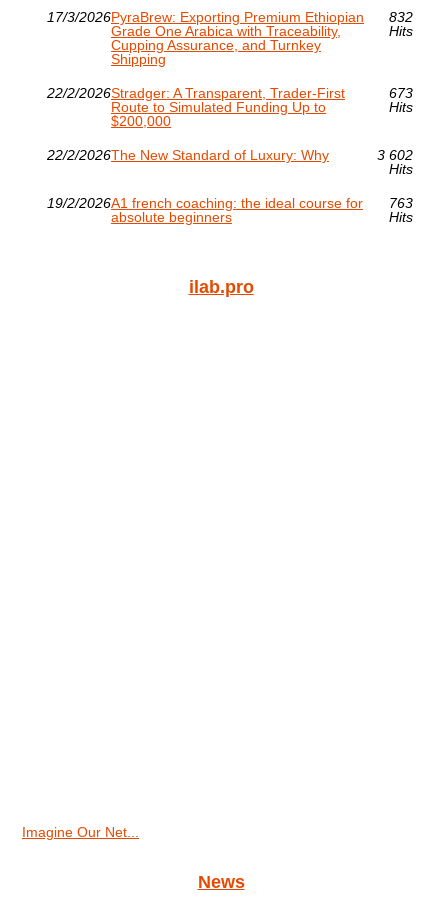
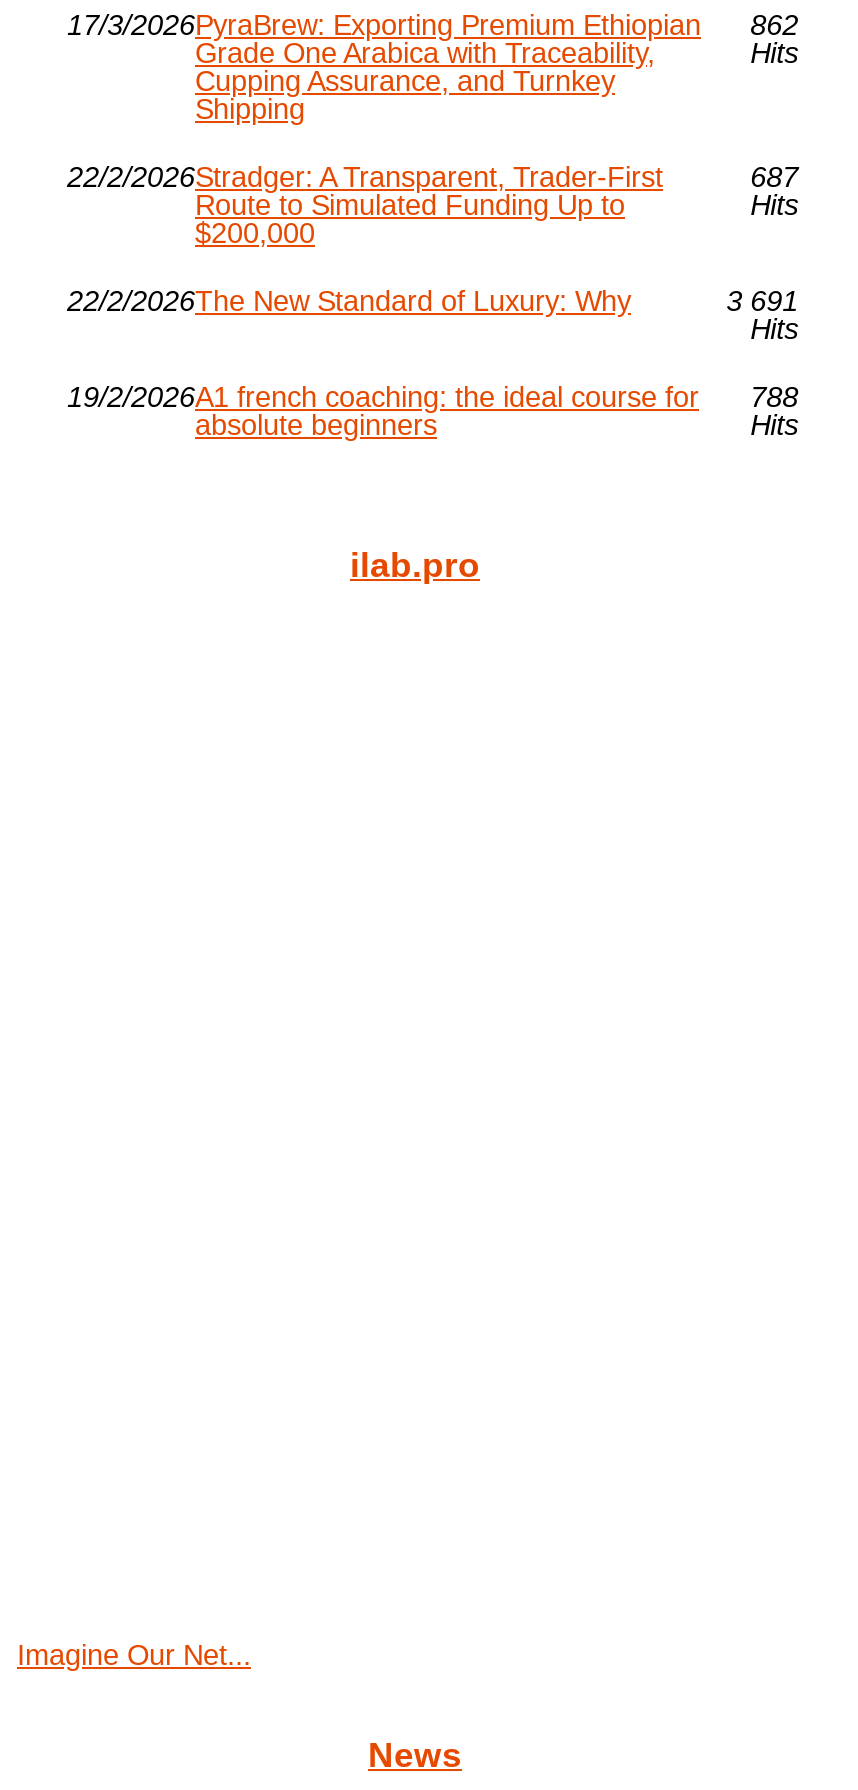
[47,9,413,25] 17/3/2026PyraBrew: Exporting Premium Ethiopian 832 -> [67,9,798,41] 17/3/2026PyraBrew: Exporting Premium Ethiopian 862
[389,85,413,101] 673 -> [750,161,798,193] 687
[377,147,413,163] 3 602 -> [726,285,798,317] 3 691
[47,195,413,211] 19/2/2026A1 french coaching: the ideal course for 763 -> [67,381,798,413] 19/2/2026A1 french coaching: the ideal course for 788

